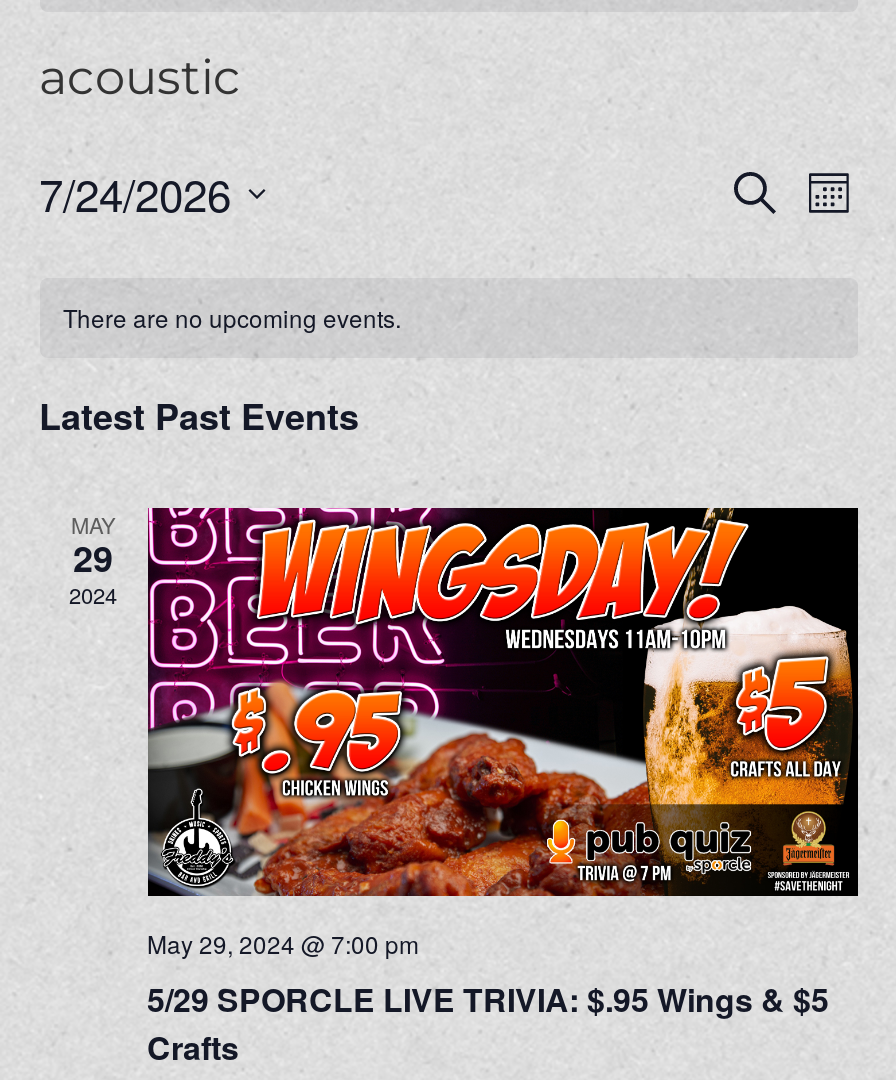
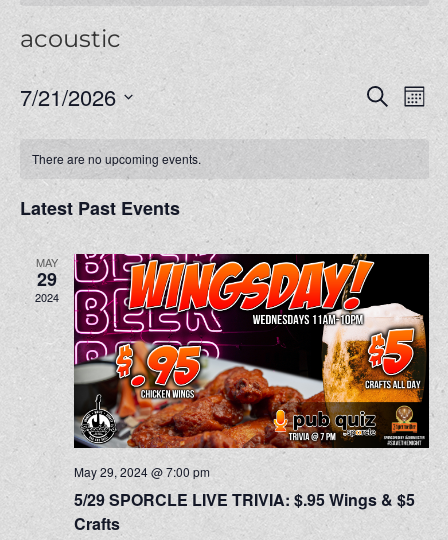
[39,162,231,224] 7/24/2026 -> [19,81,115,112] 7/21/2026

